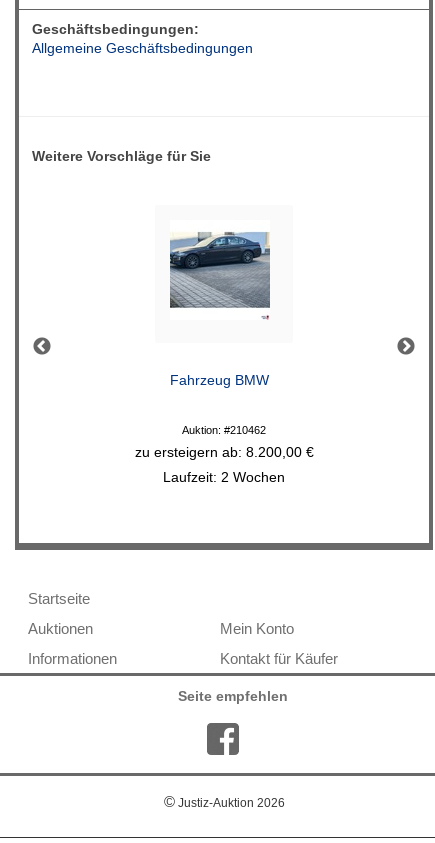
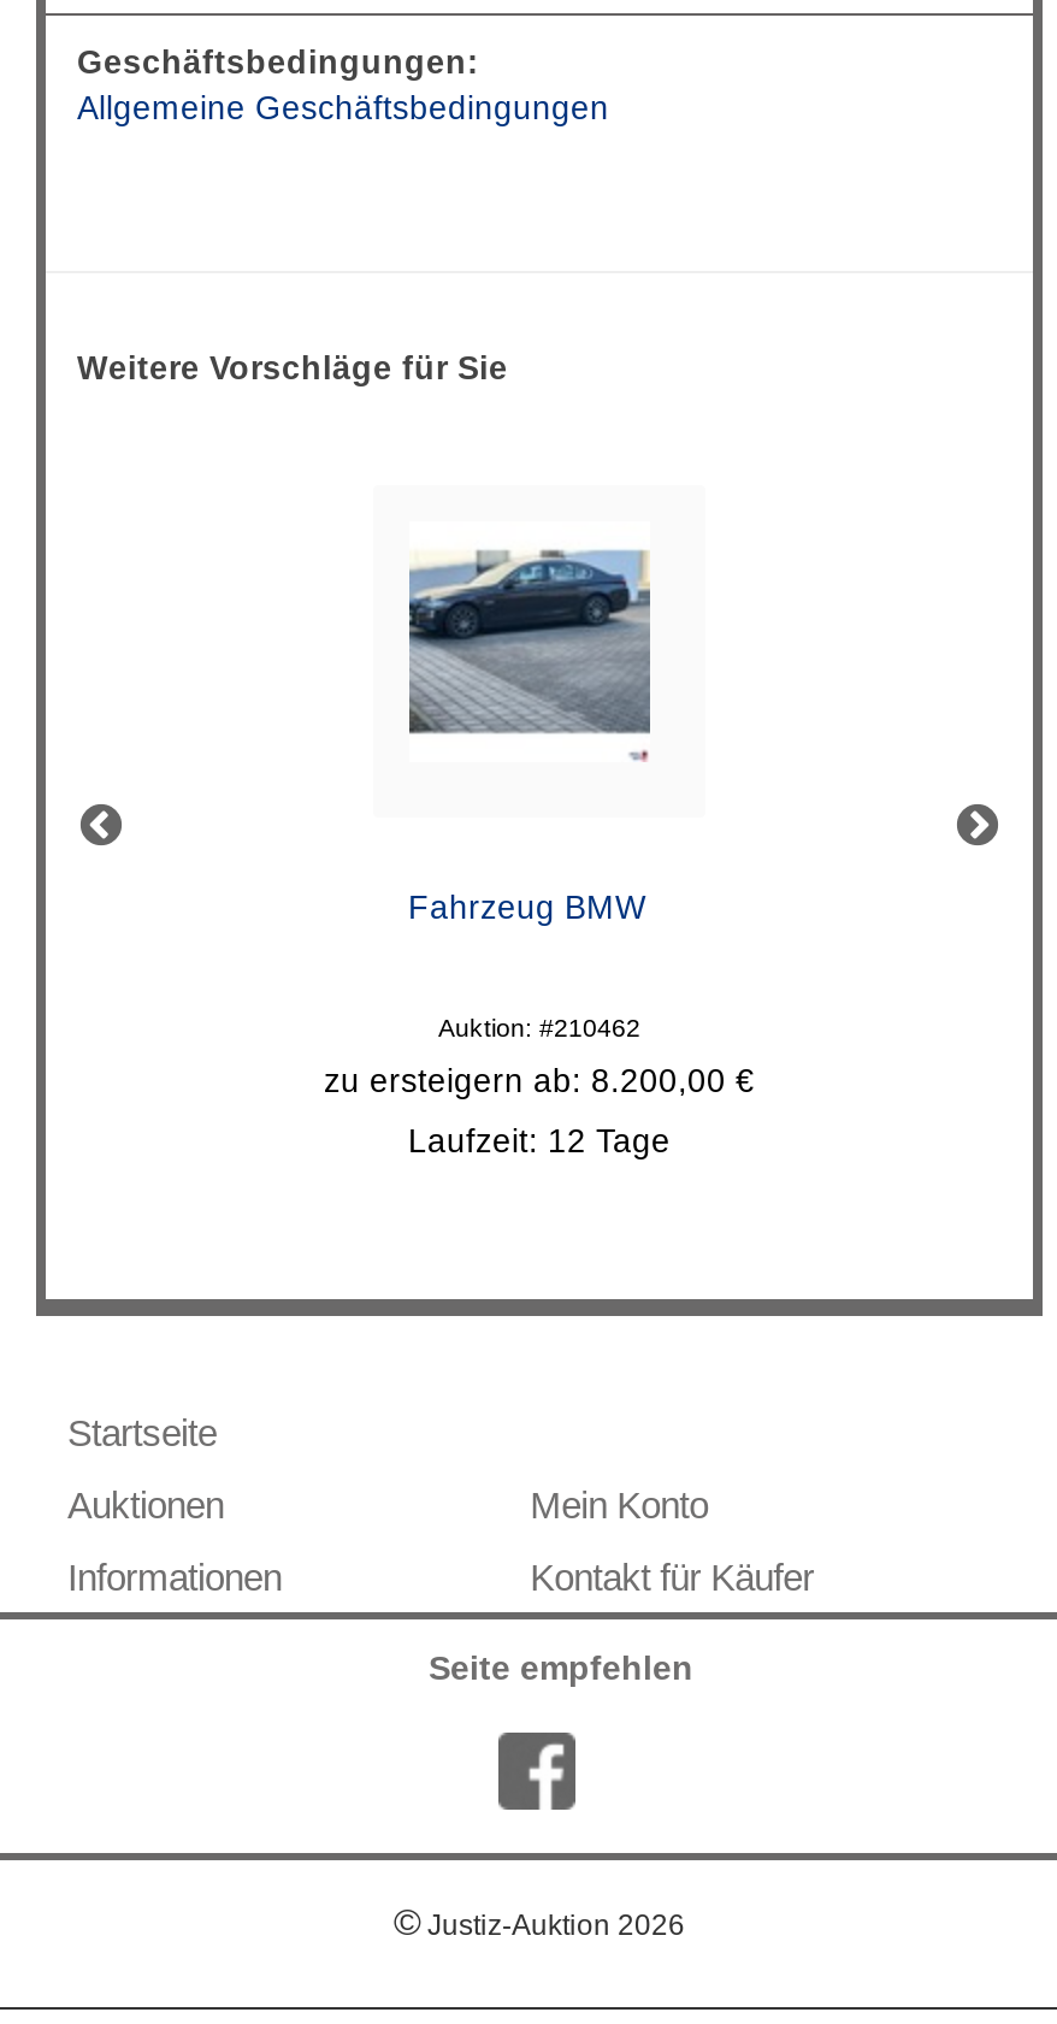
[163,470,285,485] Laufzeit: 2 Wochen -> [408,1124,671,1160] Laufzeit: 12 Tage

